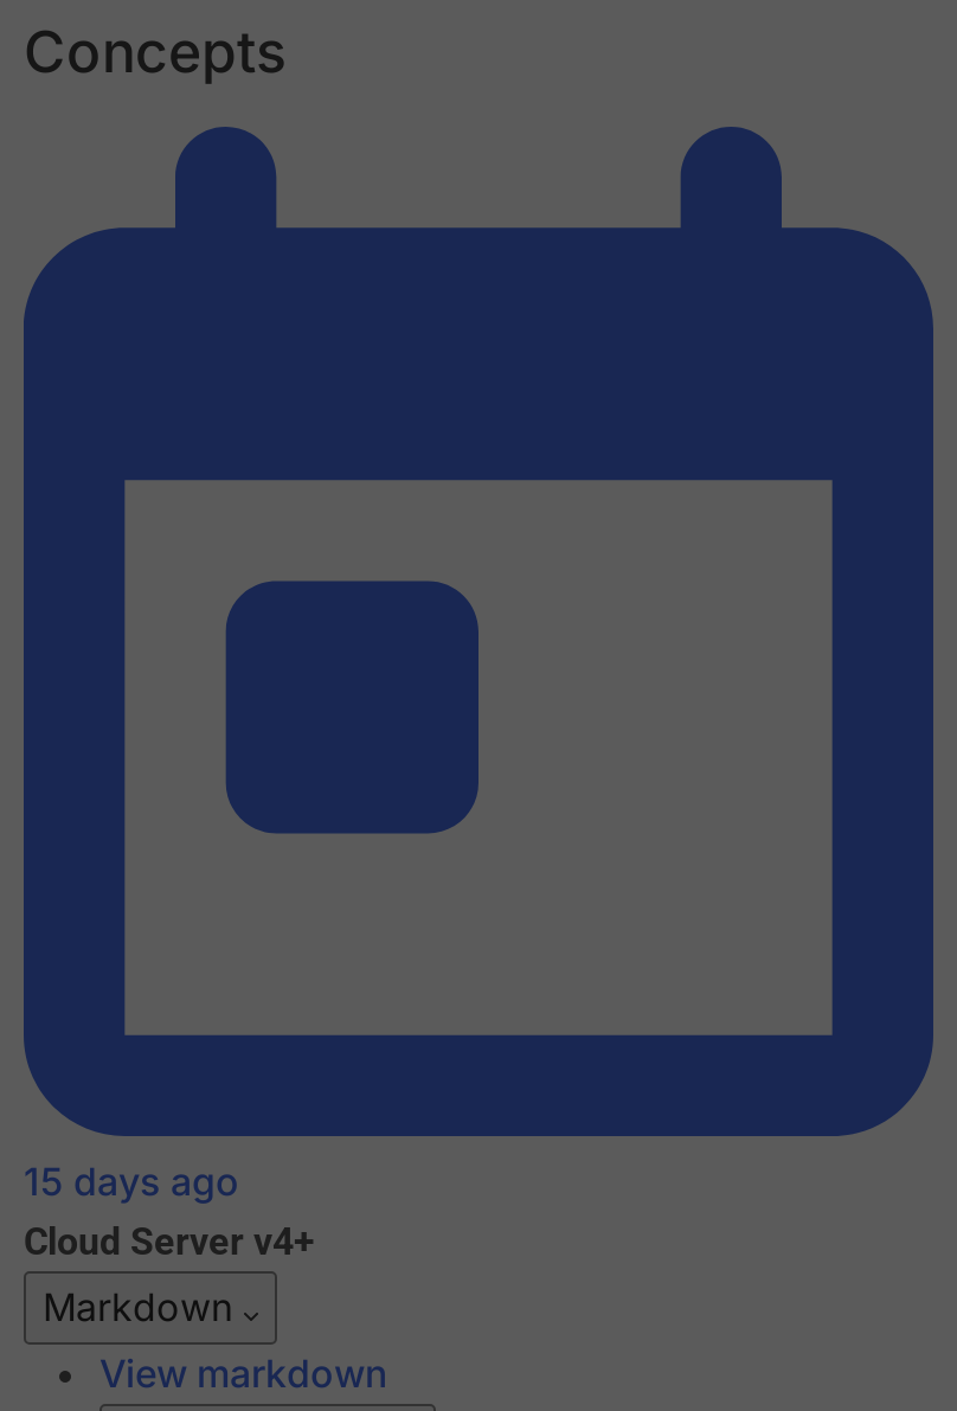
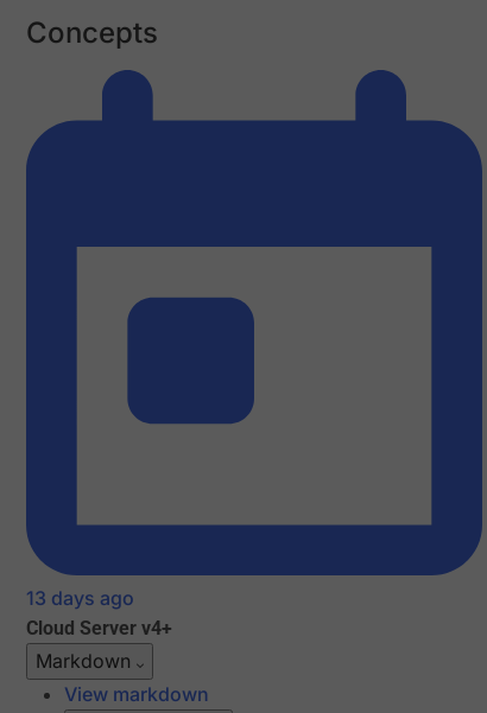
[24,1159,239,1206] 15 days ago -> [26,587,134,610] 13 days ago

